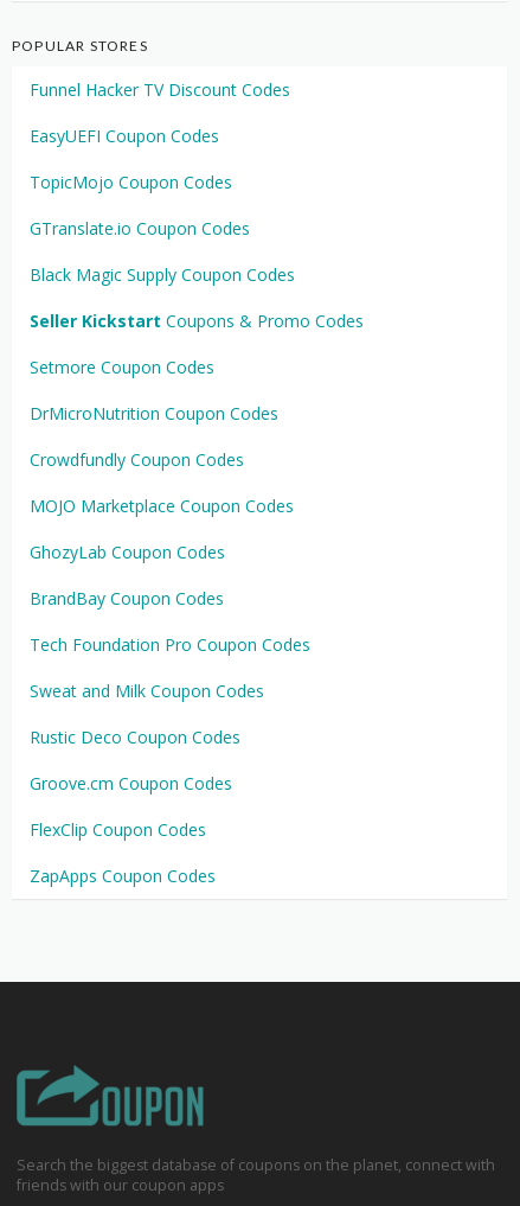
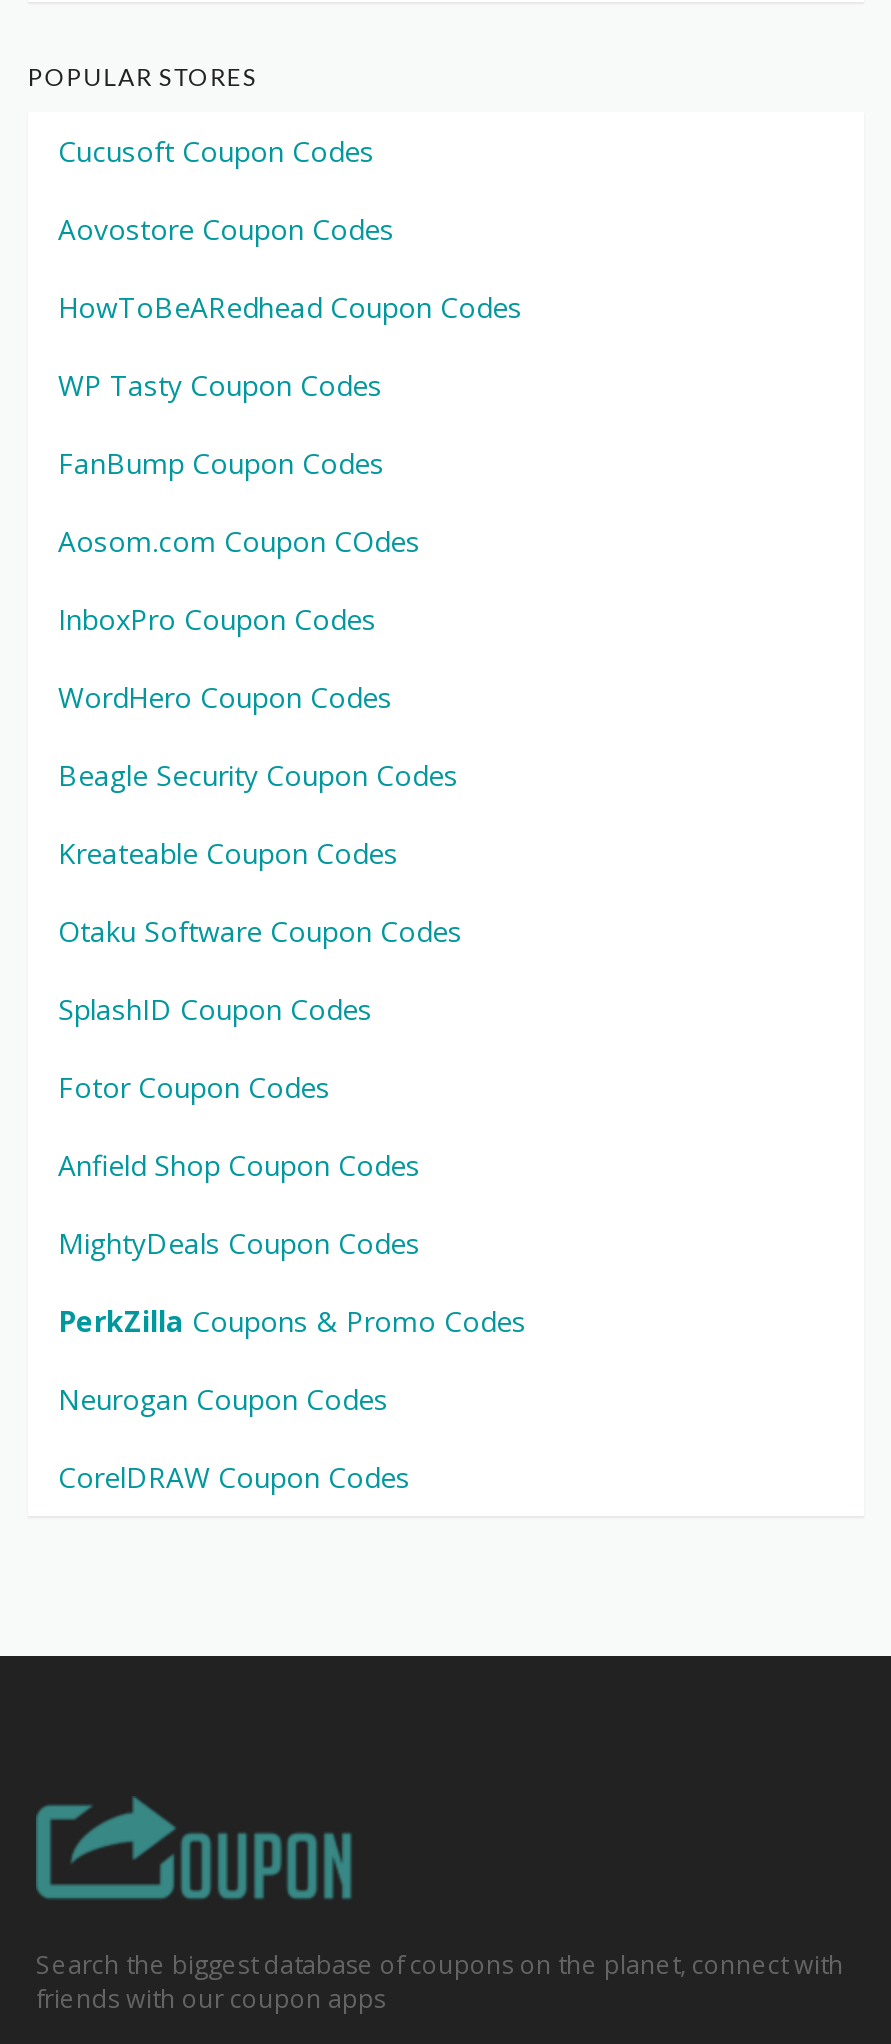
[30,79,290,101] Funnel Hacker TV Discount Codes -> [58,133,374,171] Cucusoft Coupon Codes
[30,125,219,147] EasyUEFI Coupon Codes -> [58,211,394,249] Aovostore Coupon Codes
[30,171,232,194] TopicMojo Coupon Codes -> [58,289,522,327] HowToBeARedhead Coupon Codes
[30,217,250,240] GTranslate.io Coupon Codes -> [58,367,382,405] WP Tasty Coupon Codes
[30,264,295,286] Black Magic Supply Coupon Codes -> [58,445,384,483] FanBump Coupon Codes
[30,310,364,332] Seller Kickstart Coupons & Promo Codes -> [58,523,420,561] Aosom.com Coupon COdes
[30,356,214,379] Setmore Coupon Codes -> [58,601,376,639] InboxPro Coupon Codes
[30,402,278,425] DrMicroNutrition Coupon Codes -> [58,679,392,717] WordHero Coupon Codes
[30,449,244,471] Crowdfundly Coupon Codes -> [58,757,458,795] Beagle Security Coupon Codes
[30,495,294,517] MOJO Marketplace Coupon Codes -> [58,835,398,873] Kreateable Coupon Codes
[30,541,225,564] GhozyLab Coupon Codes -> [58,913,462,951] Otaku Software Coupon Codes
[30,587,224,610] BrandBay Coupon Codes -> [58,991,372,1029] SplashID Coupon Codes
[30,634,310,656] Tech Foundation Pro Coupon Codes -> [58,1069,330,1107] Fotor Coupon Codes
[30,680,264,702] Sweat and Milk Coupon Codes -> [58,1147,420,1185] Anfield Shop Coupon Codes
[30,726,240,749] Rustic Deco Coupon Codes -> [58,1225,420,1263] MightyDeals Coupon Codes
[30,772,232,795] Groove.cm Coupon Codes -> [58,1303,526,1341] PerkZilla Coupons & Promo Codes
[30,819,206,841] FlexClip Coupon Codes -> [58,1381,388,1419] Neurogan Coupon Codes
[30,865,216,887] ZapApps Coupon Codes -> [58,1459,410,1497] CorelDRAW Coupon Codes

